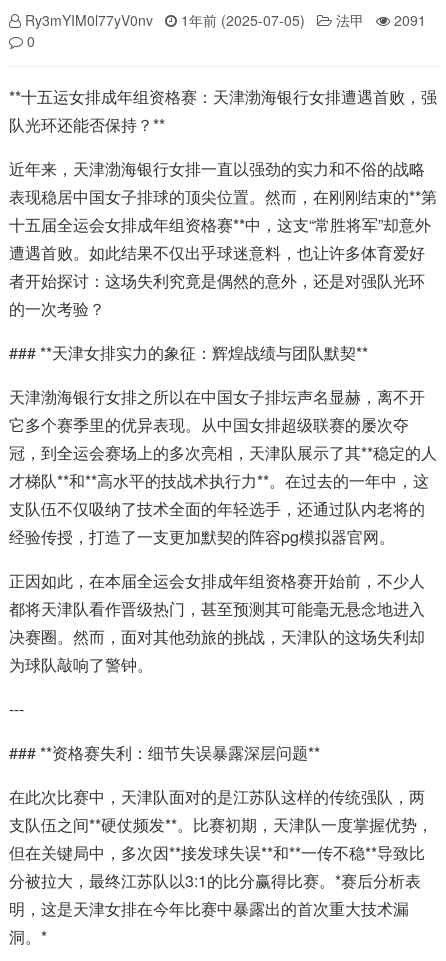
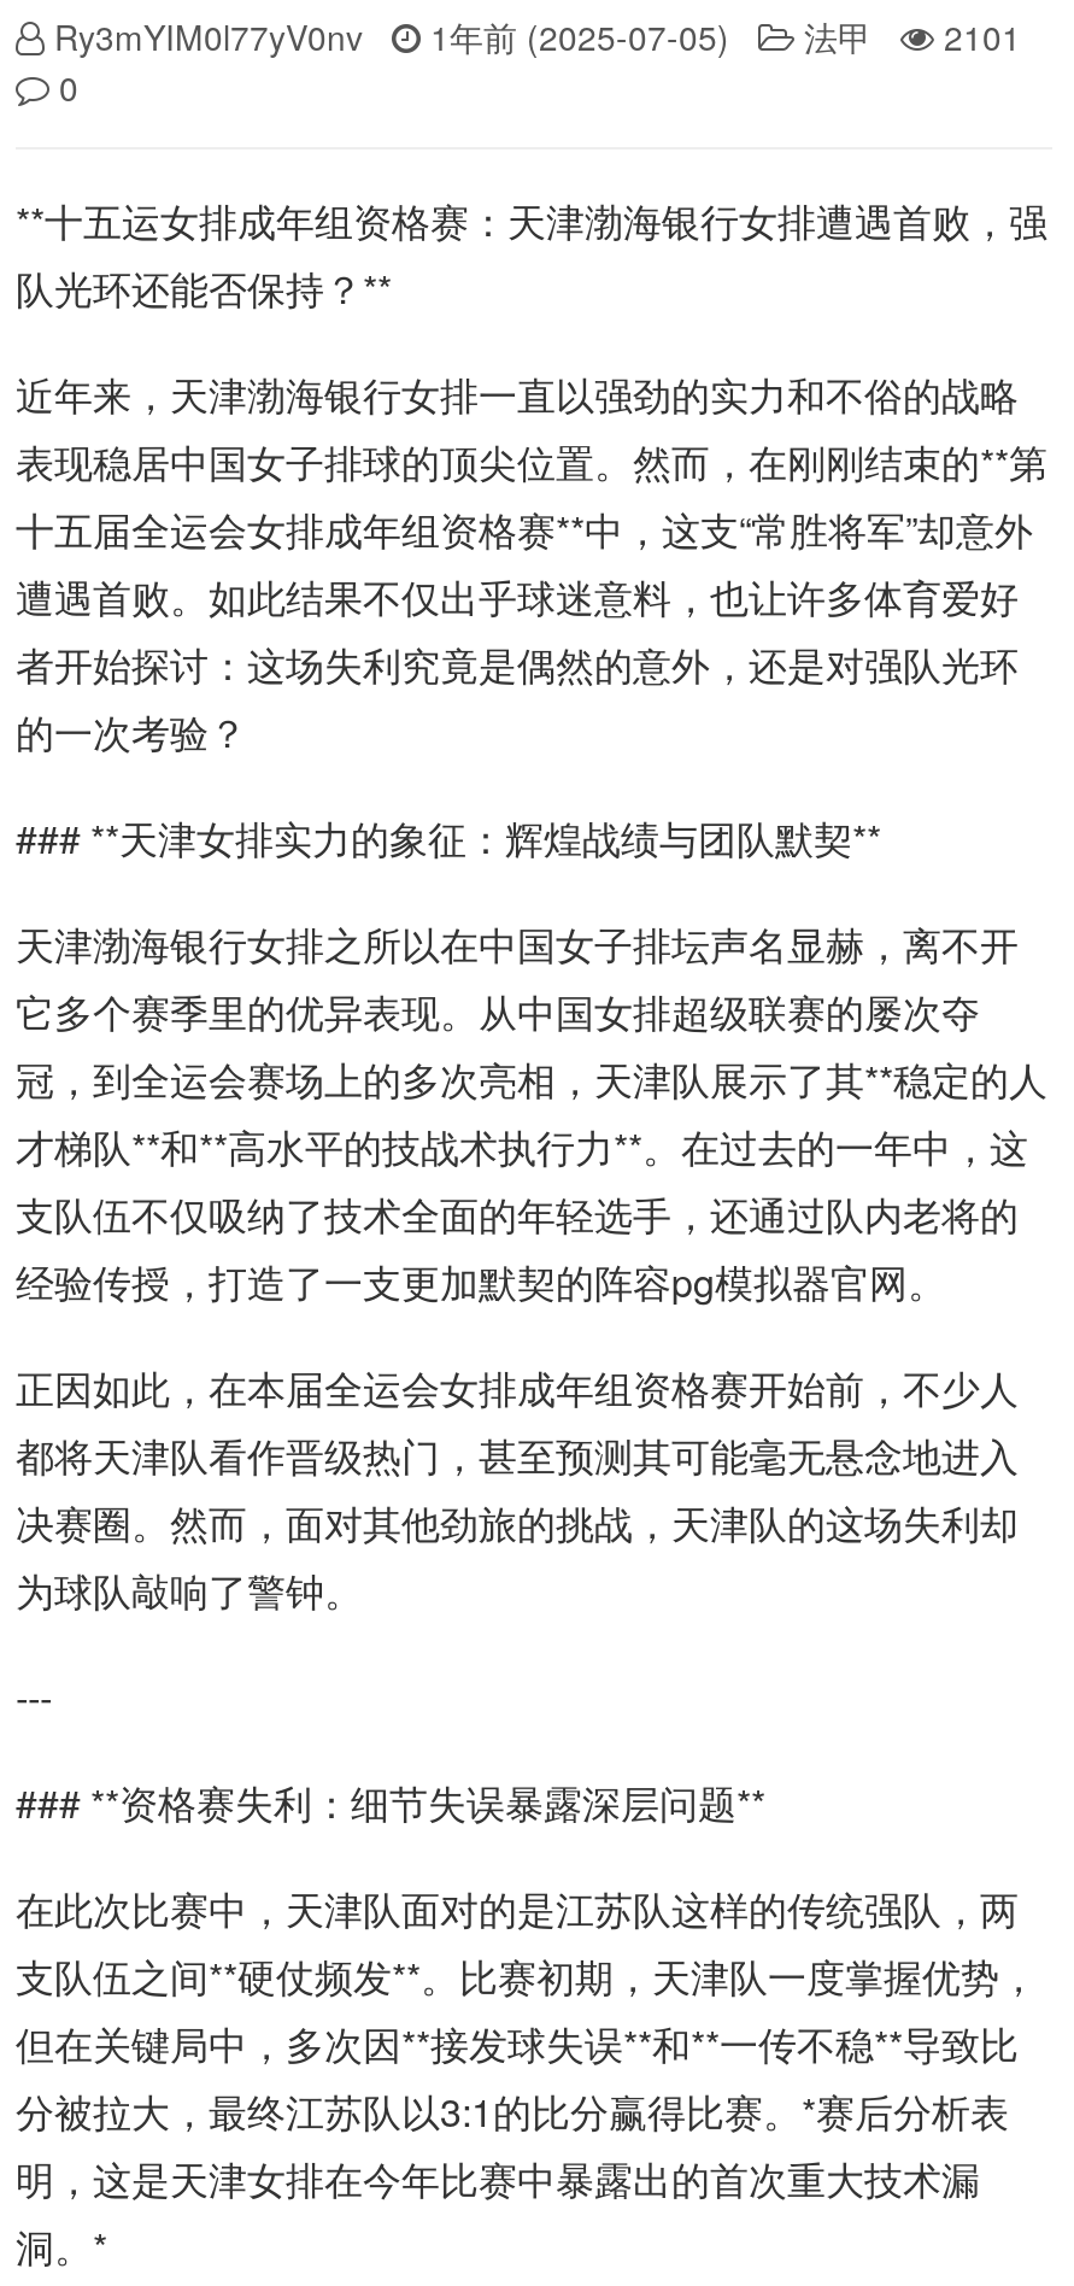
[25,10,426,30] Ry3mYIM0l77yV0nv 1年前 (2025-07-05) 法甲 2091 -> [54,12,1021,60] Ry3mYIM0l77yV0nv 1年前 (2025-07-05) 法甲 2101

